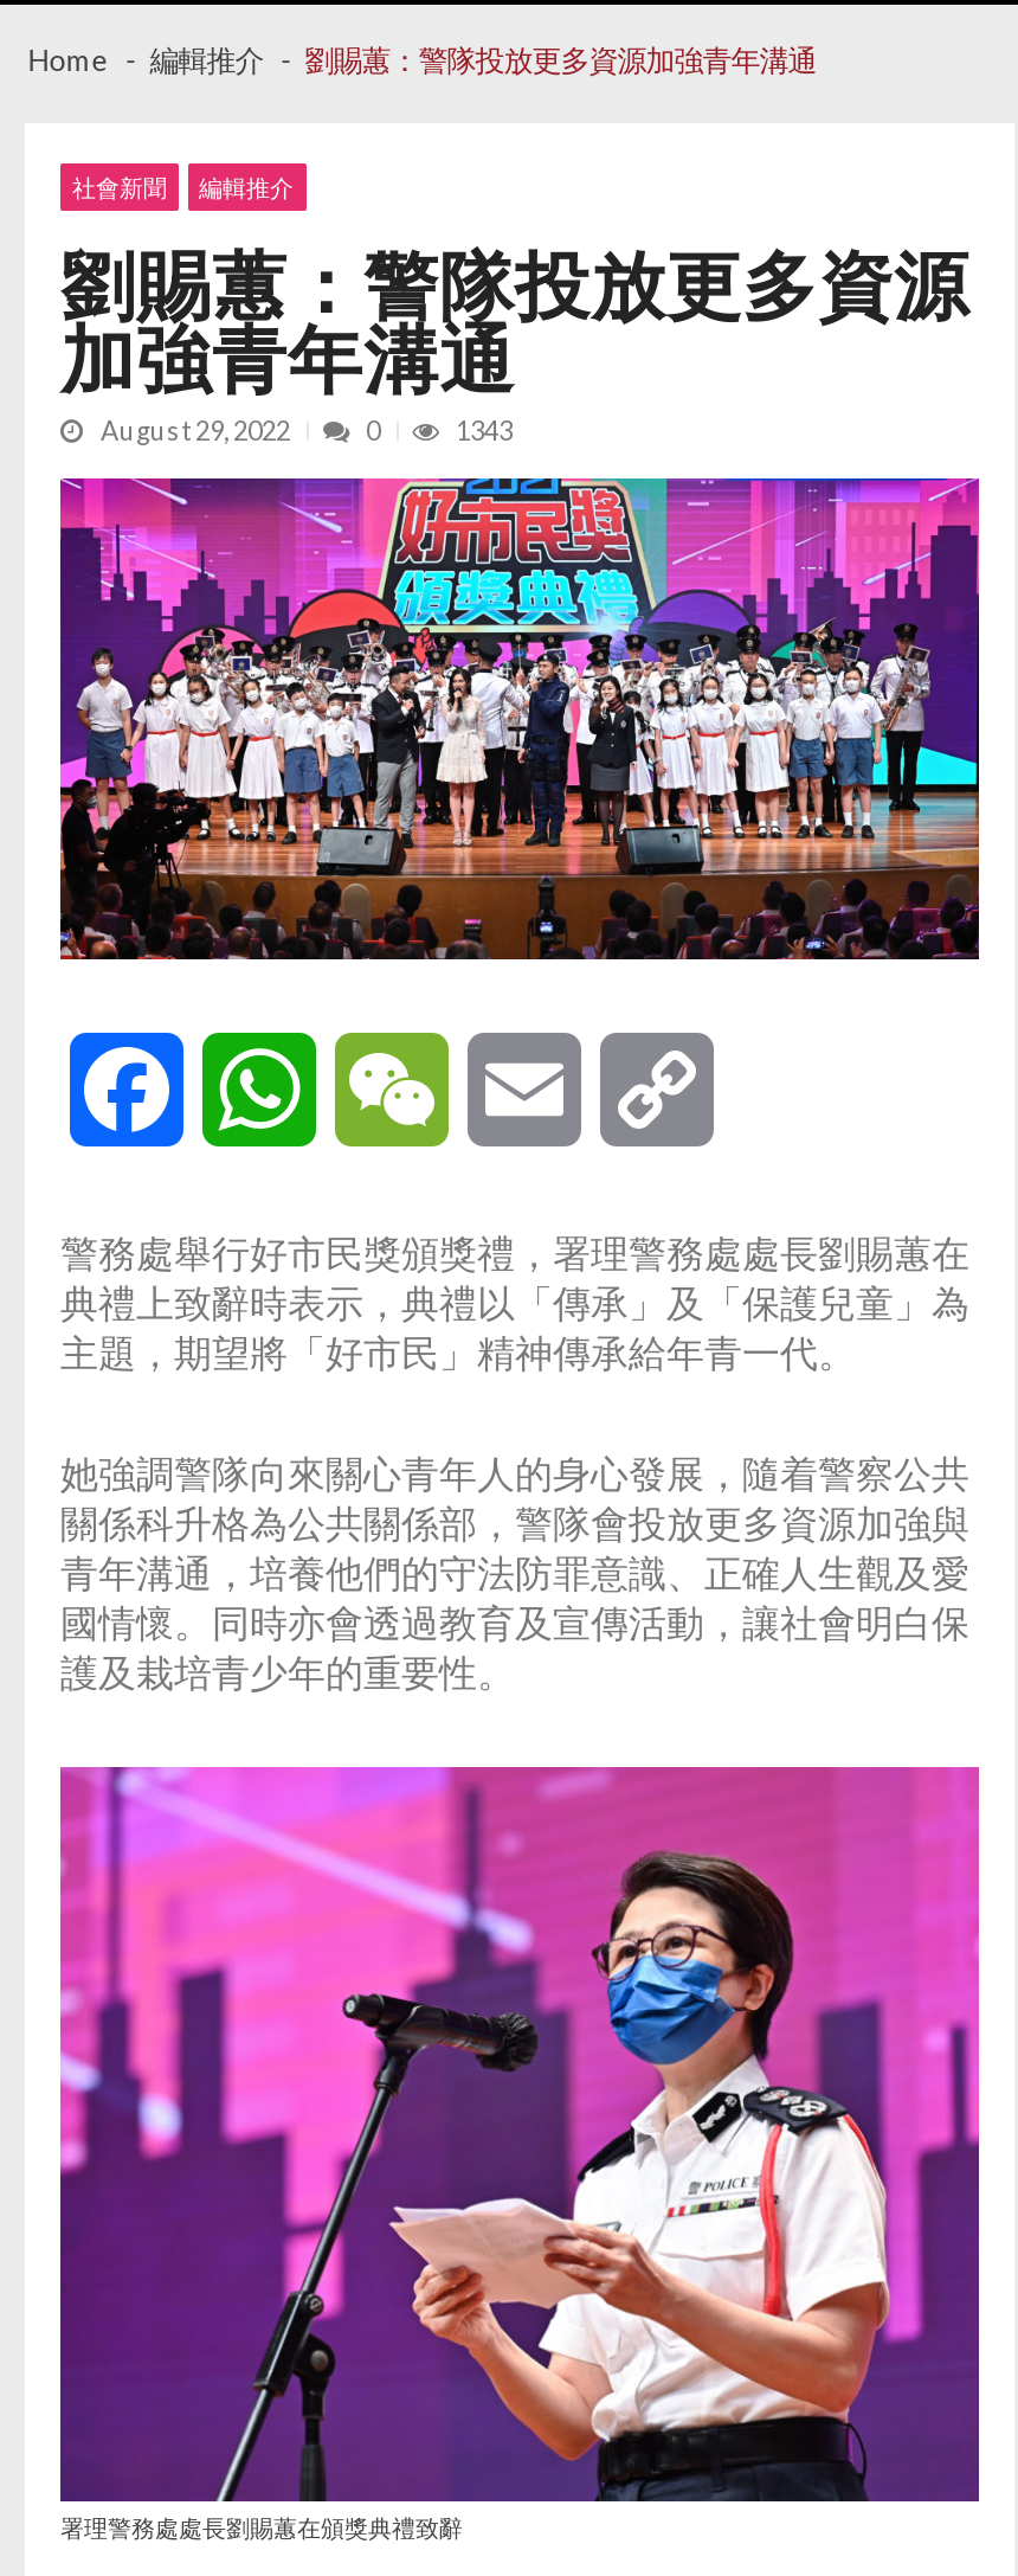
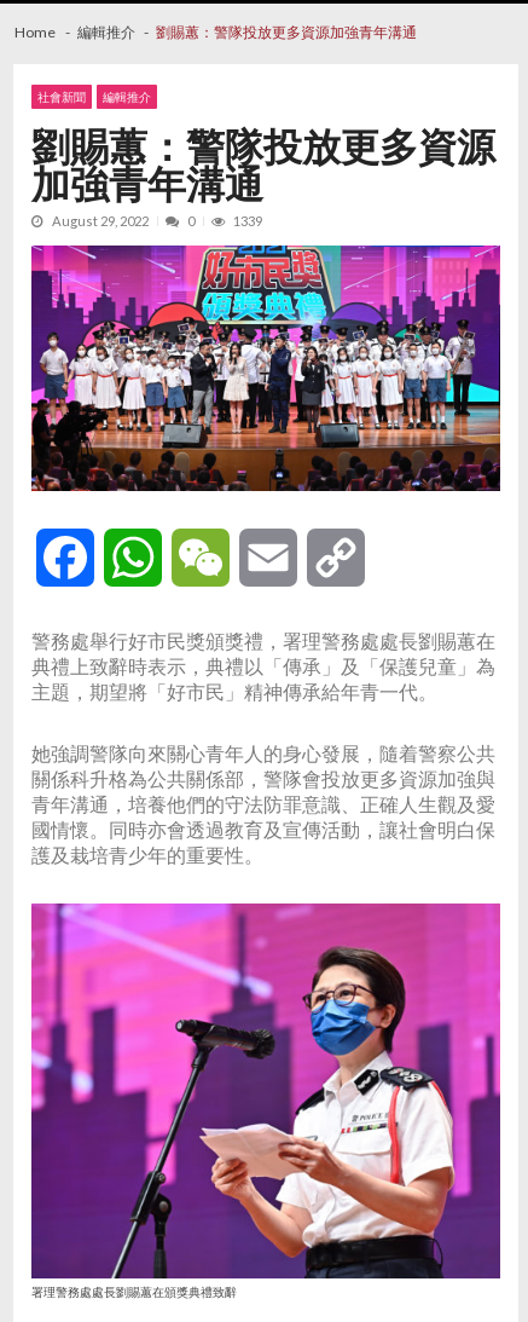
[456,416,513,447] 1343 -> [233,213,262,229] 1339

